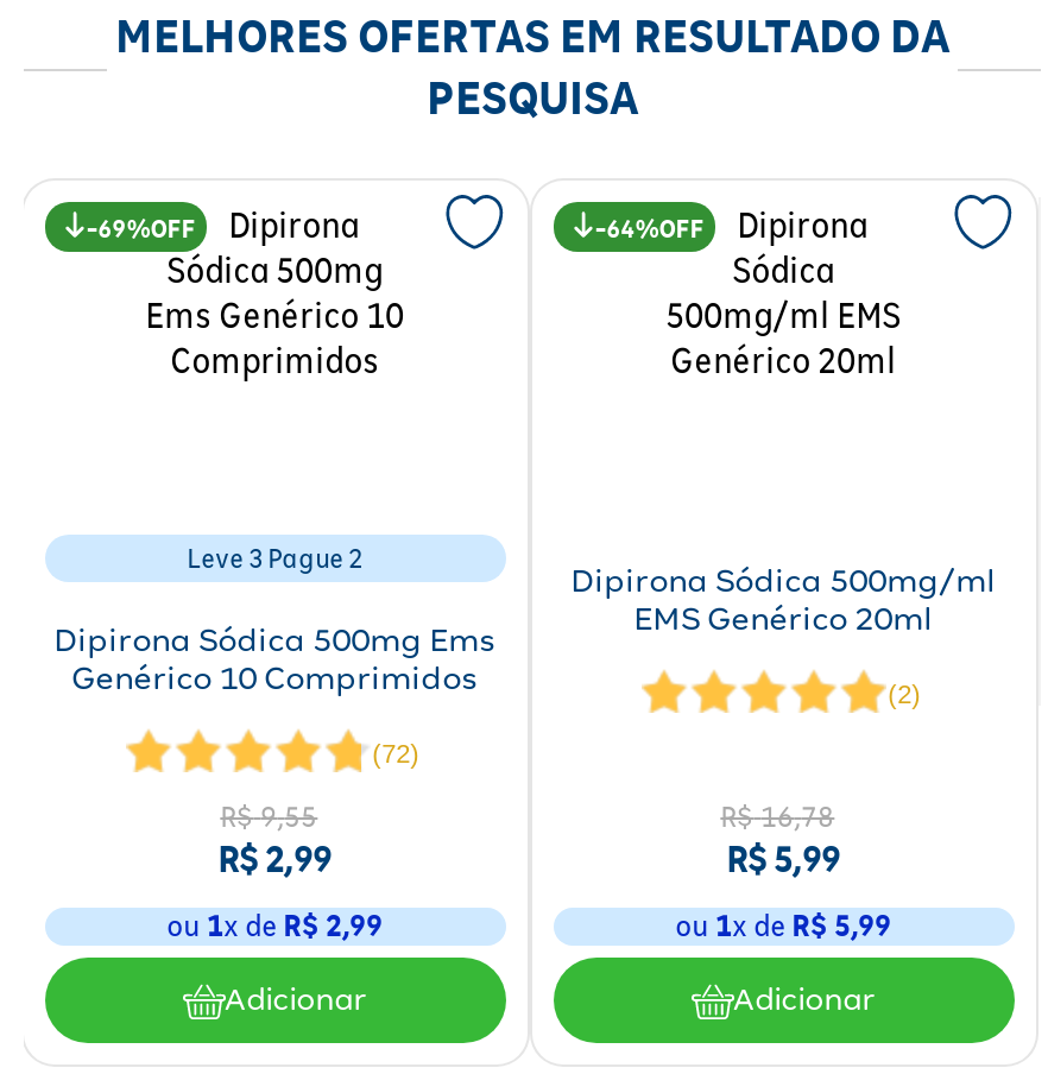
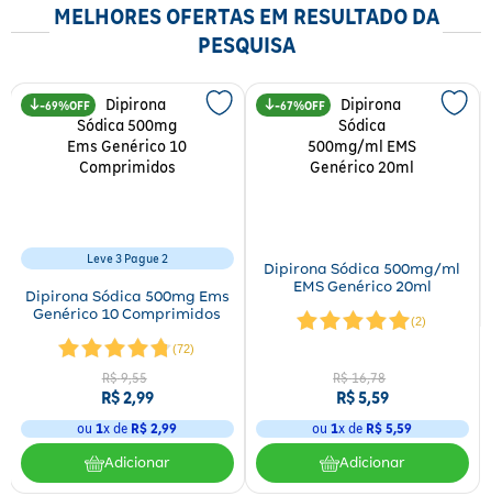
[607,213,659,241] 64% -> [280,98,305,112] 67%
[726,836,841,882] R$ 5,99 -> [336,387,389,408] R$ 5,59
[675,908,892,943] ou 1x de R$ 5,99 -> [312,420,412,437] ou 1x de R$ 5,59

